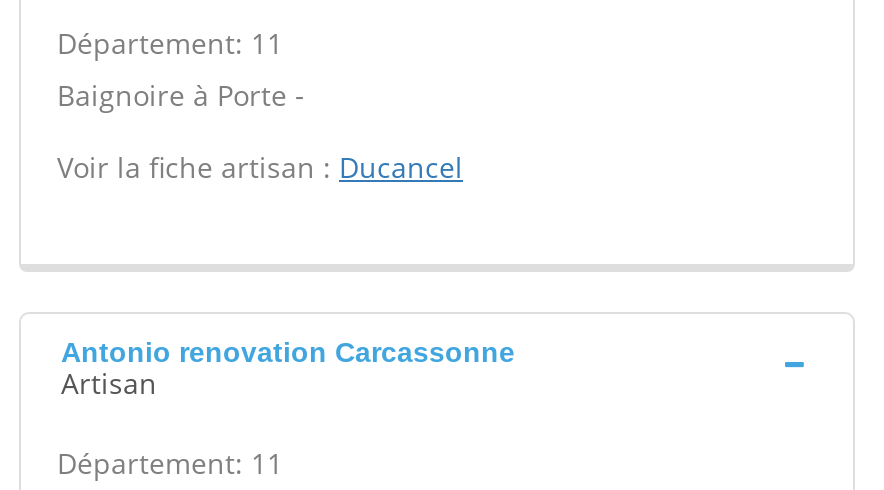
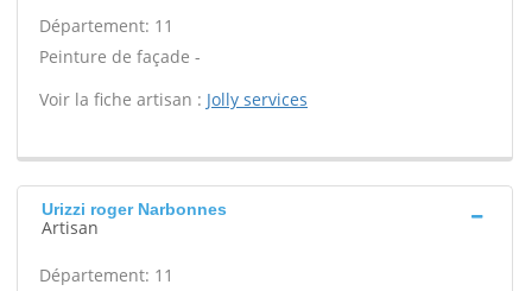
[57,76,305,114] Baignoire à Porte - -> [39,45,201,68] Peinture de façade -
[57,148,463,186] Voir la fiche artisan : Ducancel -> [39,88,308,110] Voir la fiche artisan : Jolly services
[61,336,515,368] Antonio renovation Carcassonne -> [42,200,227,219] Urizzi roger Narbonnes

